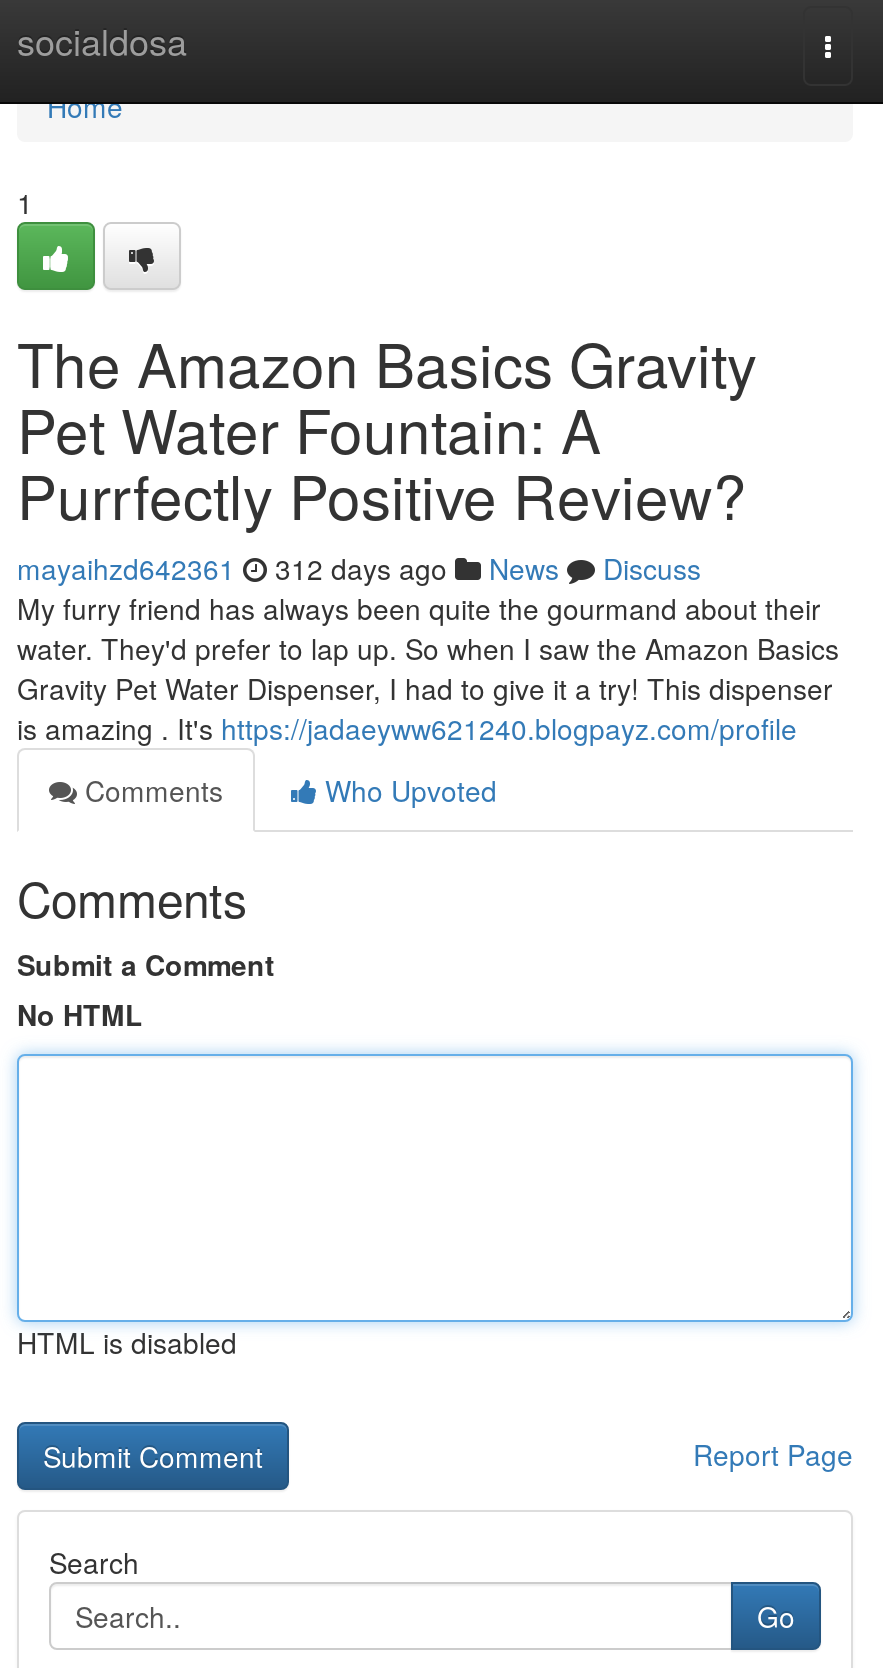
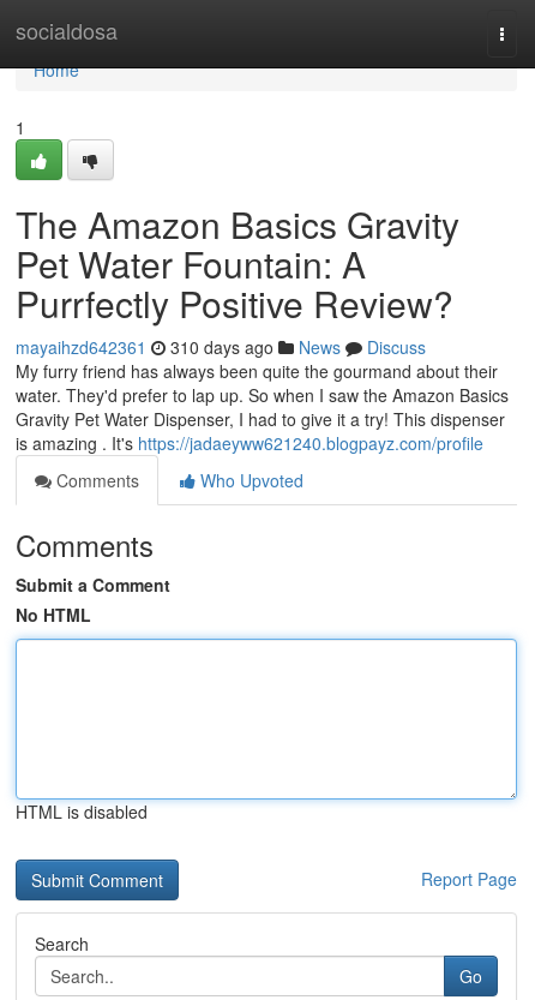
[17,548,701,588] mayaihzd642361 312 days ago News Discuss -> [16,335,426,359] mayaihzd642361 310 days ago News Discuss

